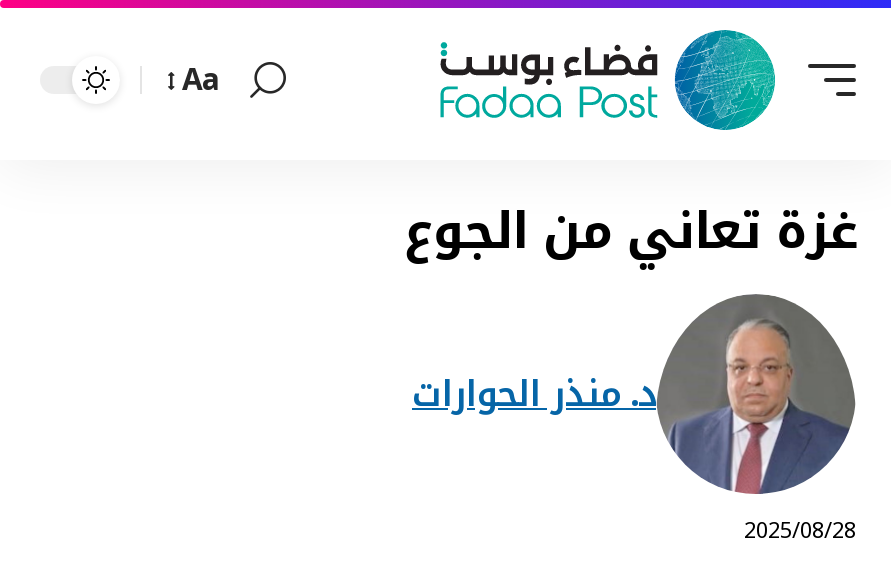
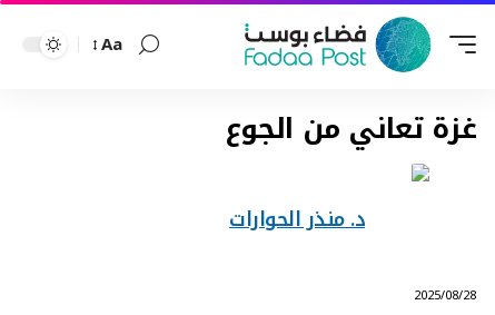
[664,294,858,496] [image] -> none

